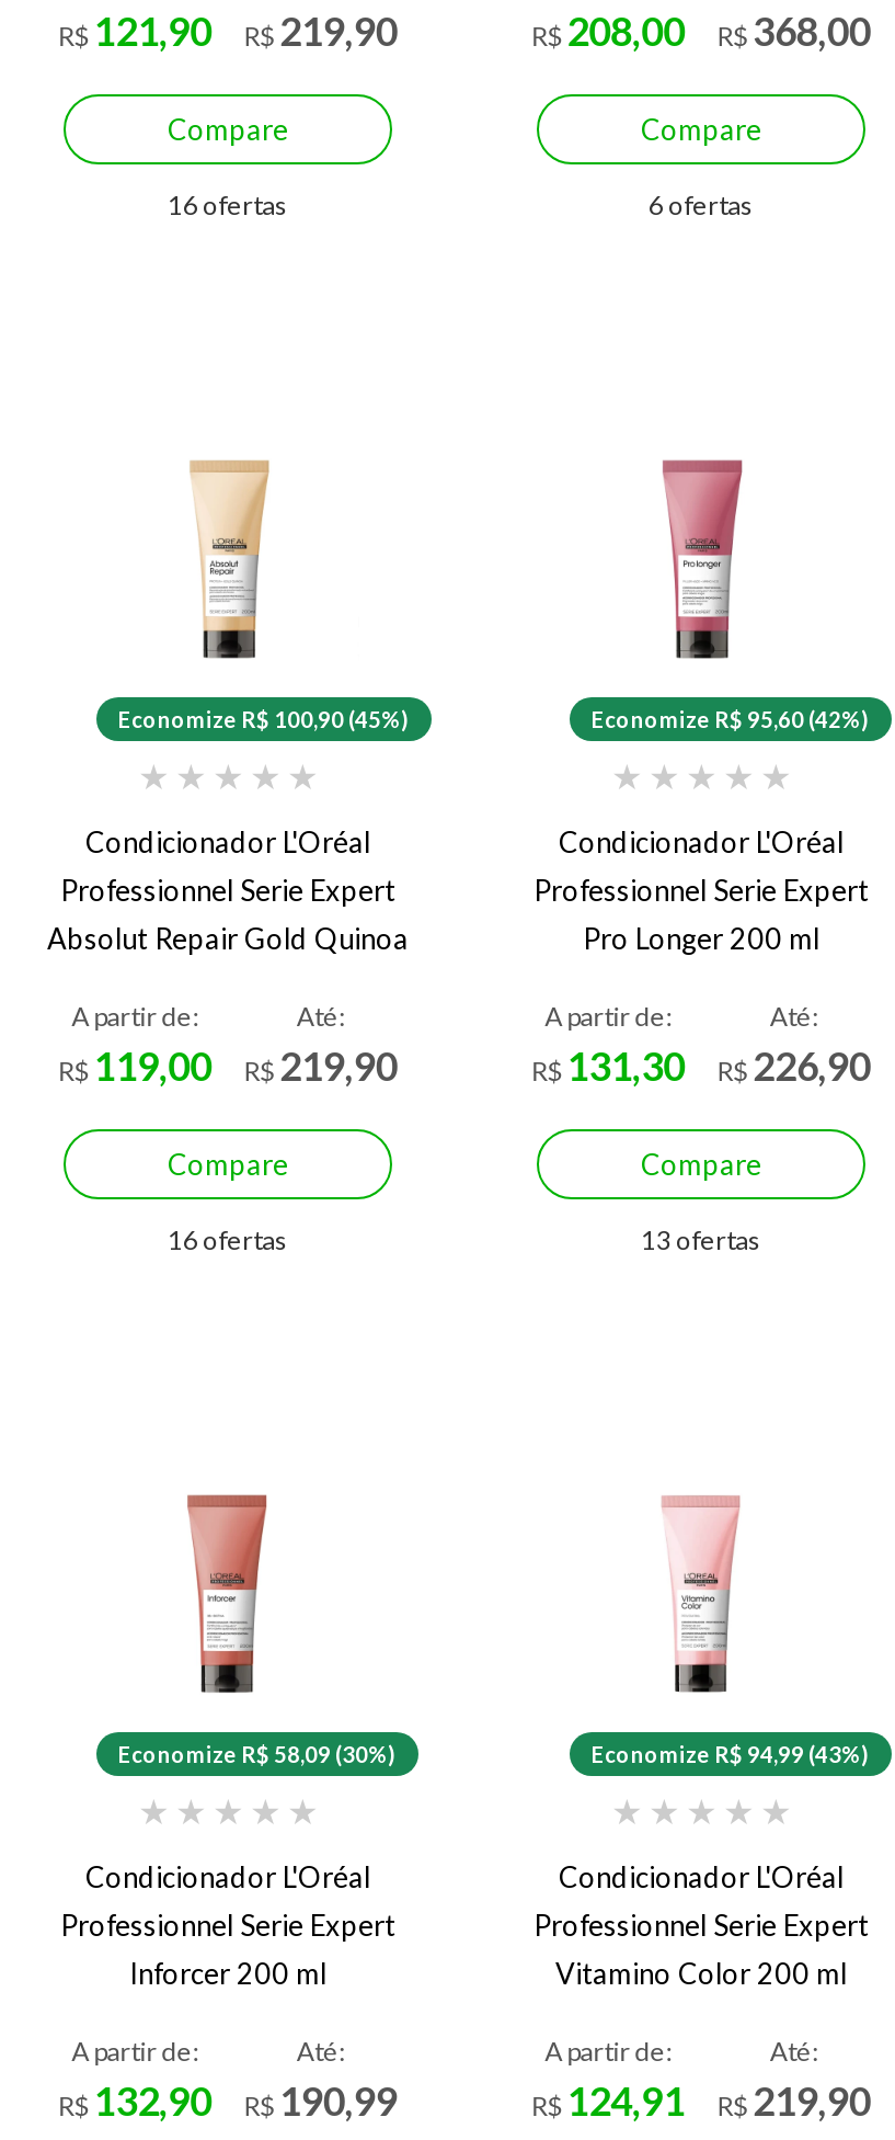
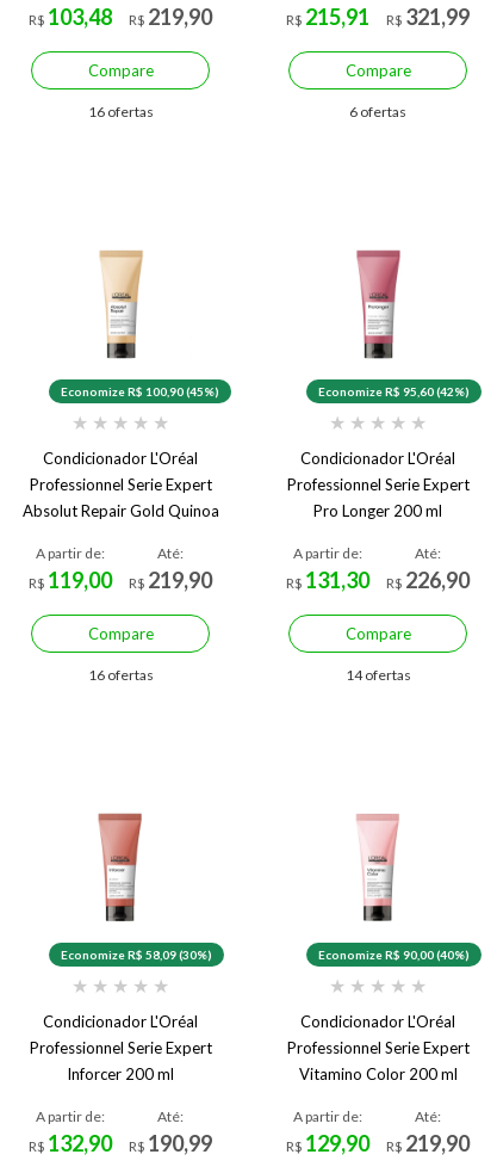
[58,7,397,55] R$121,90 R$219,90 -> [28,4,213,30] R$103,48 R$219,90
[532,7,685,55] R$208,00 -> [286,4,369,30] R$215,91
[717,7,870,55] R$368,00 -> [387,4,470,30] R$321,99
[641,1223,761,1256] 13 ofertas -> [345,666,411,684] 14 ofertas
[592,1741,870,1767] Economize R$ 94,99 (43%) -> [318,947,470,962] Economize R$ 90,00 (40%)
[532,2076,870,2125] R$124,91 R$219,90 -> [286,1130,470,1156] R$129,90 R$219,90

